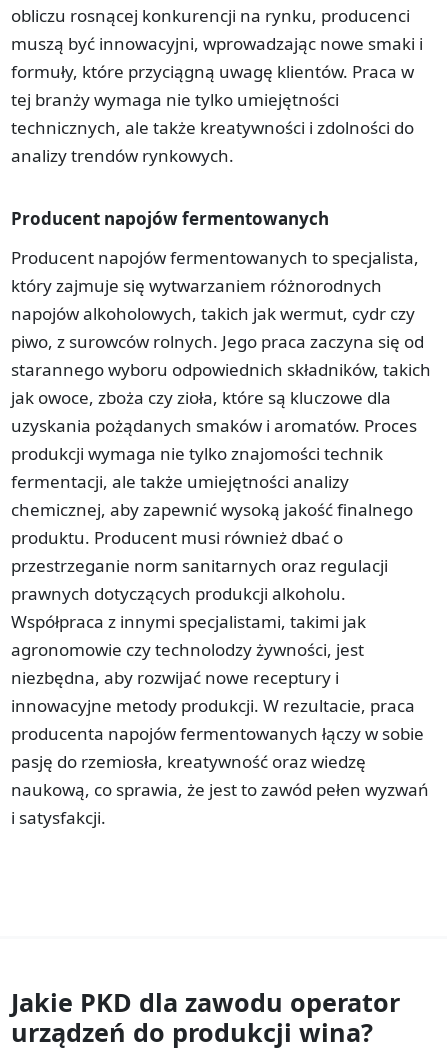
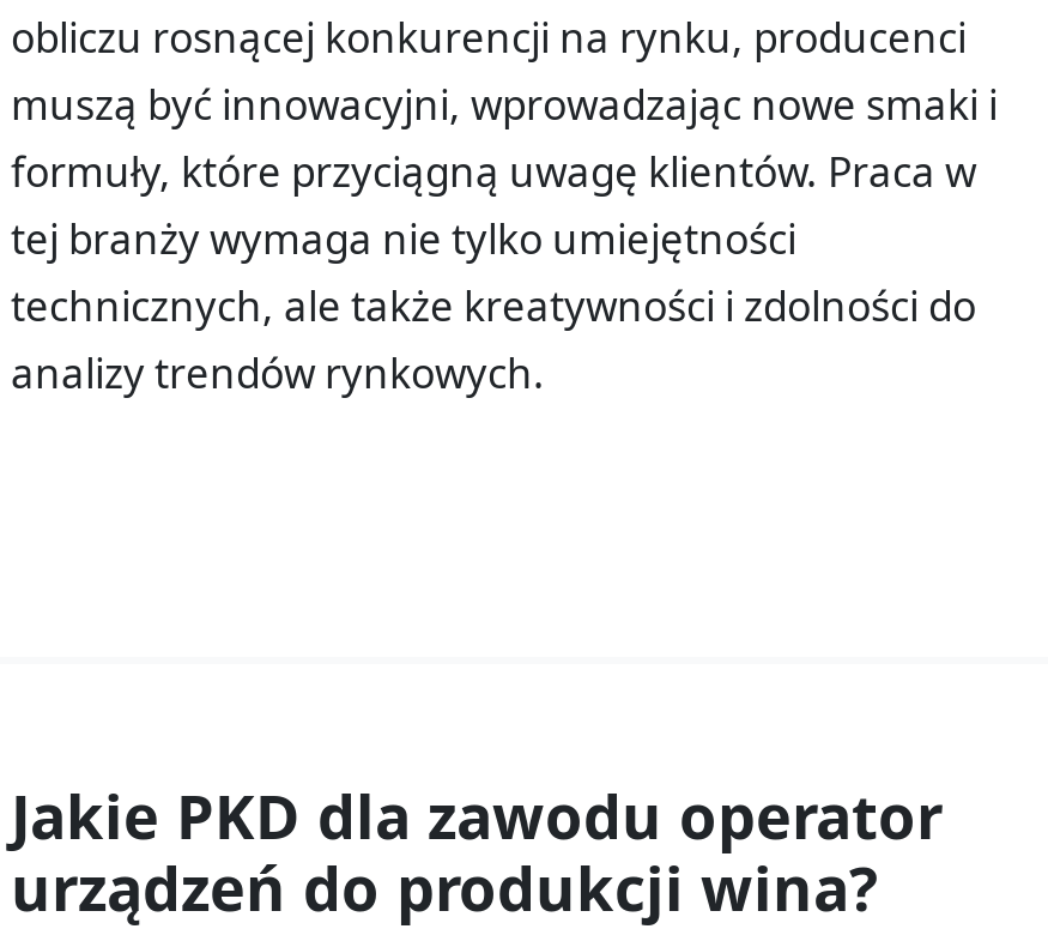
[11,207,431,829] Producent napojów fermentowanych | Producent napojów fermentowanych to specjalista, | który zajmuje się wytwarzaniem różnorodnych | napojów alkoholowych, takich jak wermut, cydr czy | piwo, z surowców rolnych. Jego praca zaczyna się od | starannego wyboru odpowiednich składników, takich | jak owoce, zboża czy zioła, które są kluczowe dla | uzyskania pożądanych smaków i aromatów. Proces | produkcji wymaga nie tylko znajomości technik | fermentacji, ale także umiejętności analizy | chemicznej, aby zapewnić wysoką jakość finalnego | produktu. Producent musi również dbać o | przestrzeganie norm sanitarnych oraz regulacji | prawnych dotyczących produkcji alkoholu. | Współpraca z innymi specjalistami, takimi jak | agronomowie czy technolodzy żywności, jest | niezbędna, aby rozwijać nowe receptury i | innowacyjne metody produkcji. W rezultacie, praca | producenta napojów fermentowanych łączy w sobie | pasję do rzemiosła, kreatywność oraz wiedzę | naukową, co sprawia, że jest to zawód pełen wyzwań | i satysfakcji. -> none

